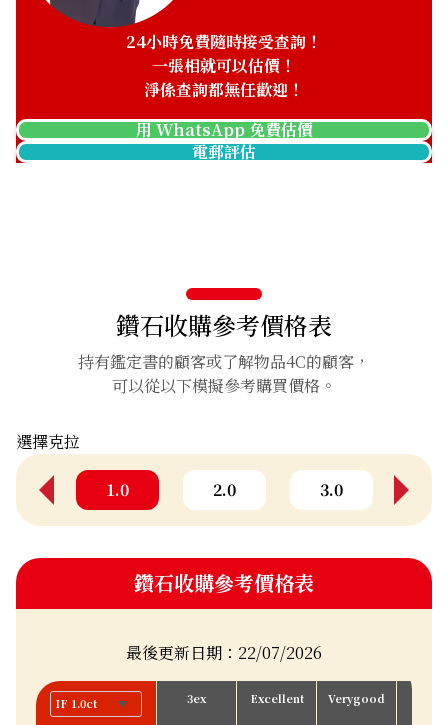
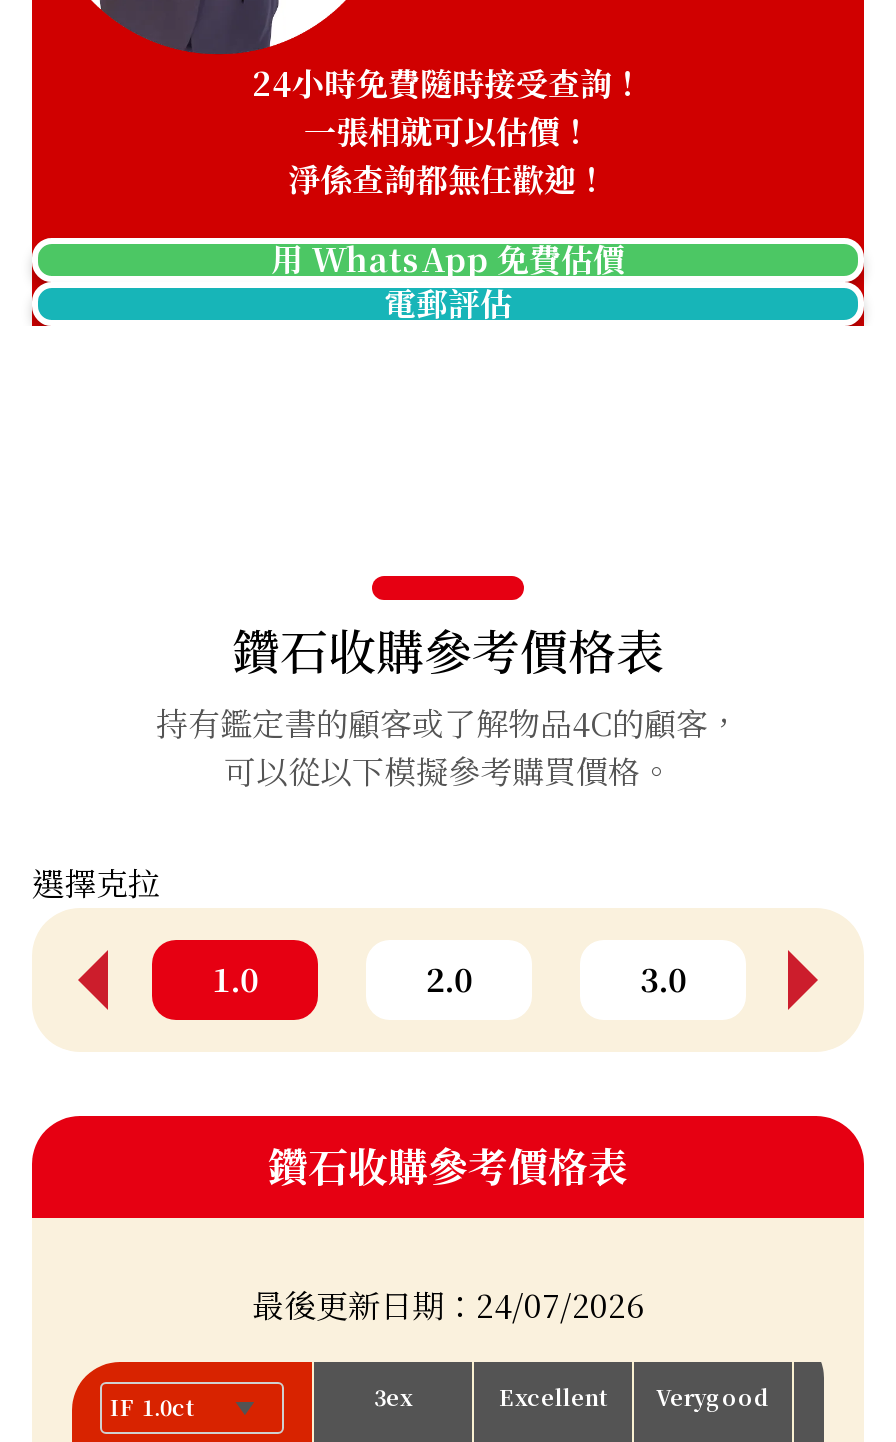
[126,641,322,664] 最後更新日期：22/07/2026 -> [252,1282,644,1328] 最後更新日期：24/07/2026

